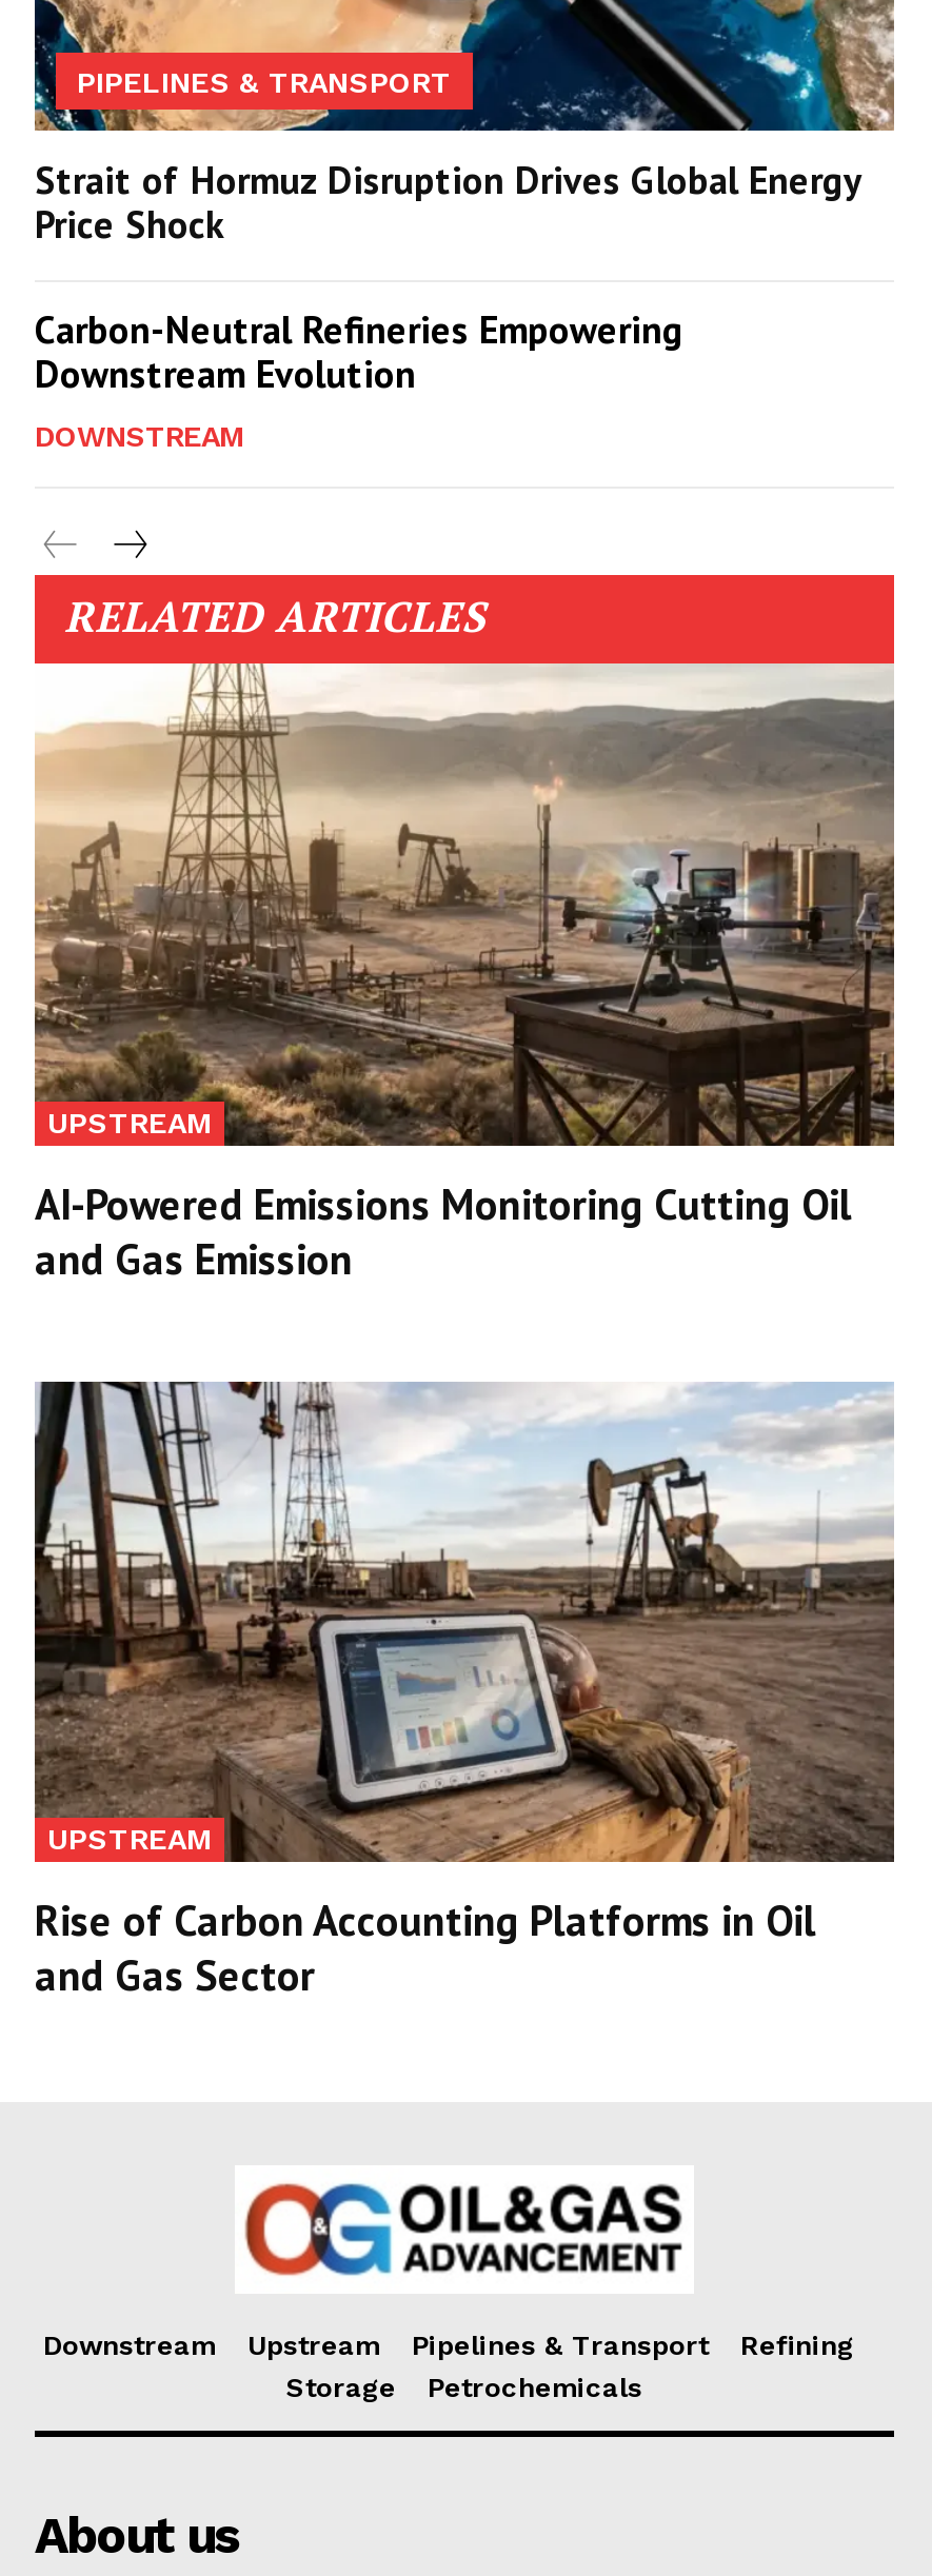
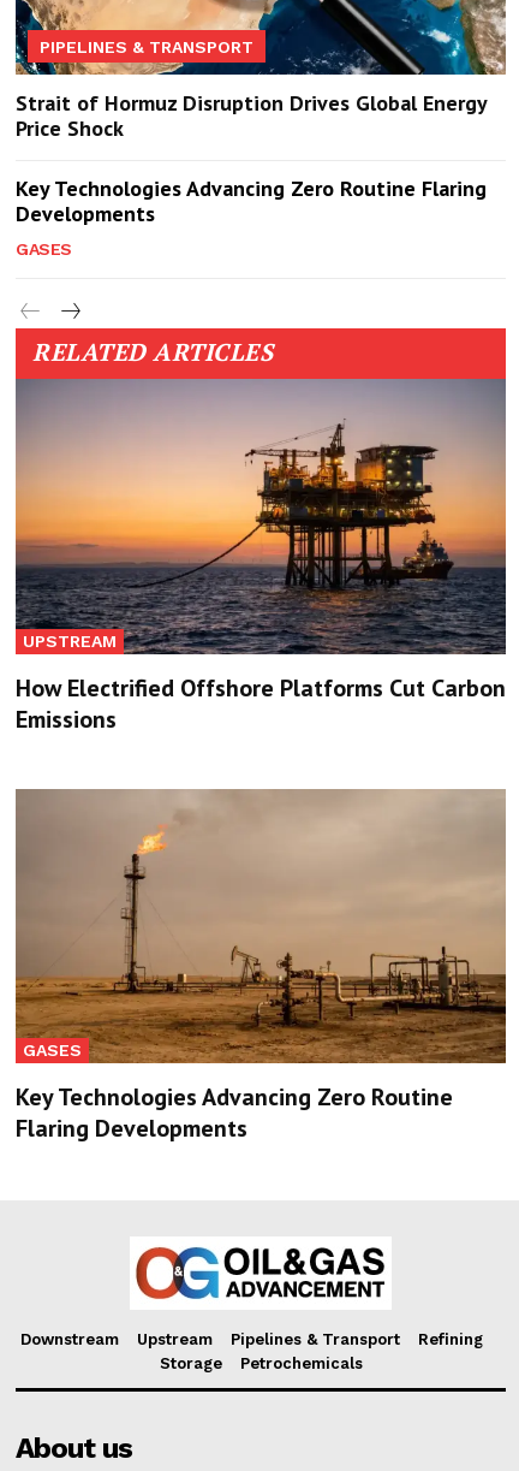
[35,306,683,454] Carbon-Neutral Refineries Empowering | Downstream Evolution | DOWNSTREAM -> [16,175,487,259] Key Technologies Advancing Zero Routine Flaring | Developments | GASES
[33,661,896,1287] [image] | AI-Powered Emissions Monitoring Cutting Oil | and Gas Emission -> [14,378,507,735] [image] | How Electrified Offshore Platforms Cut Carbon | Emissions
[33,1380,896,1864] [image] | UPSTREAM -> [14,789,506,1063] [image] | GASES
[35,1894,816,2004] Rise of Carbon Accounting Platforms in Oil | and Gas Sector -> [16,1082,453,1144] Key Technologies Advancing Zero Routine | Flaring Developments

